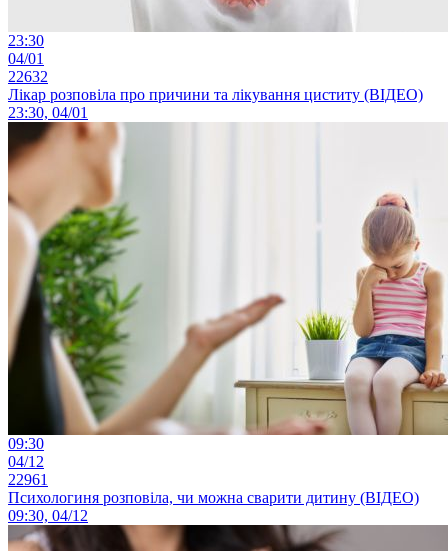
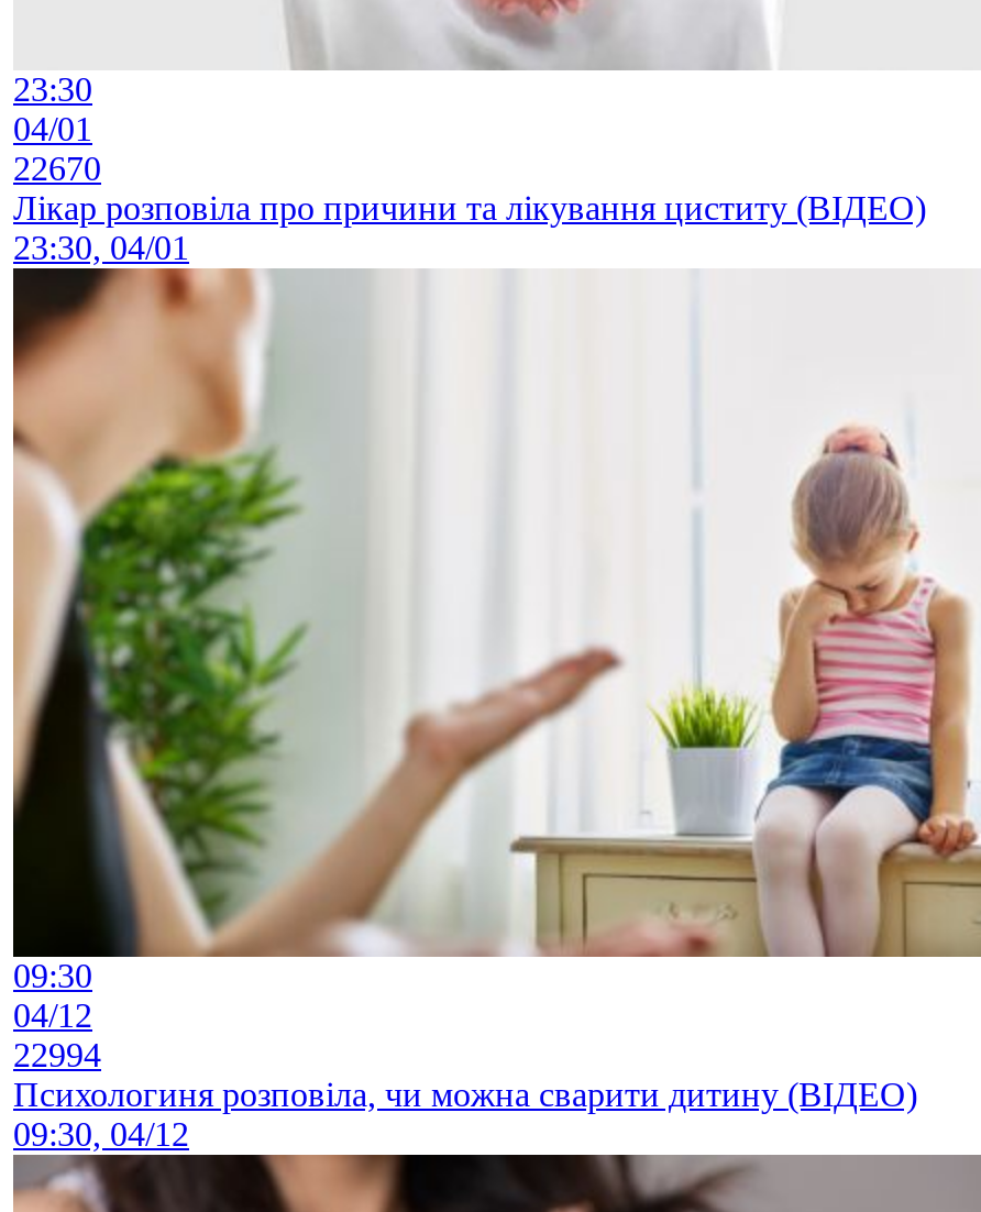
[8,68,48,85] 22632 -> [13,150,101,188] 22670
[8,471,48,488] 22961 -> [13,1037,101,1074] 22994

